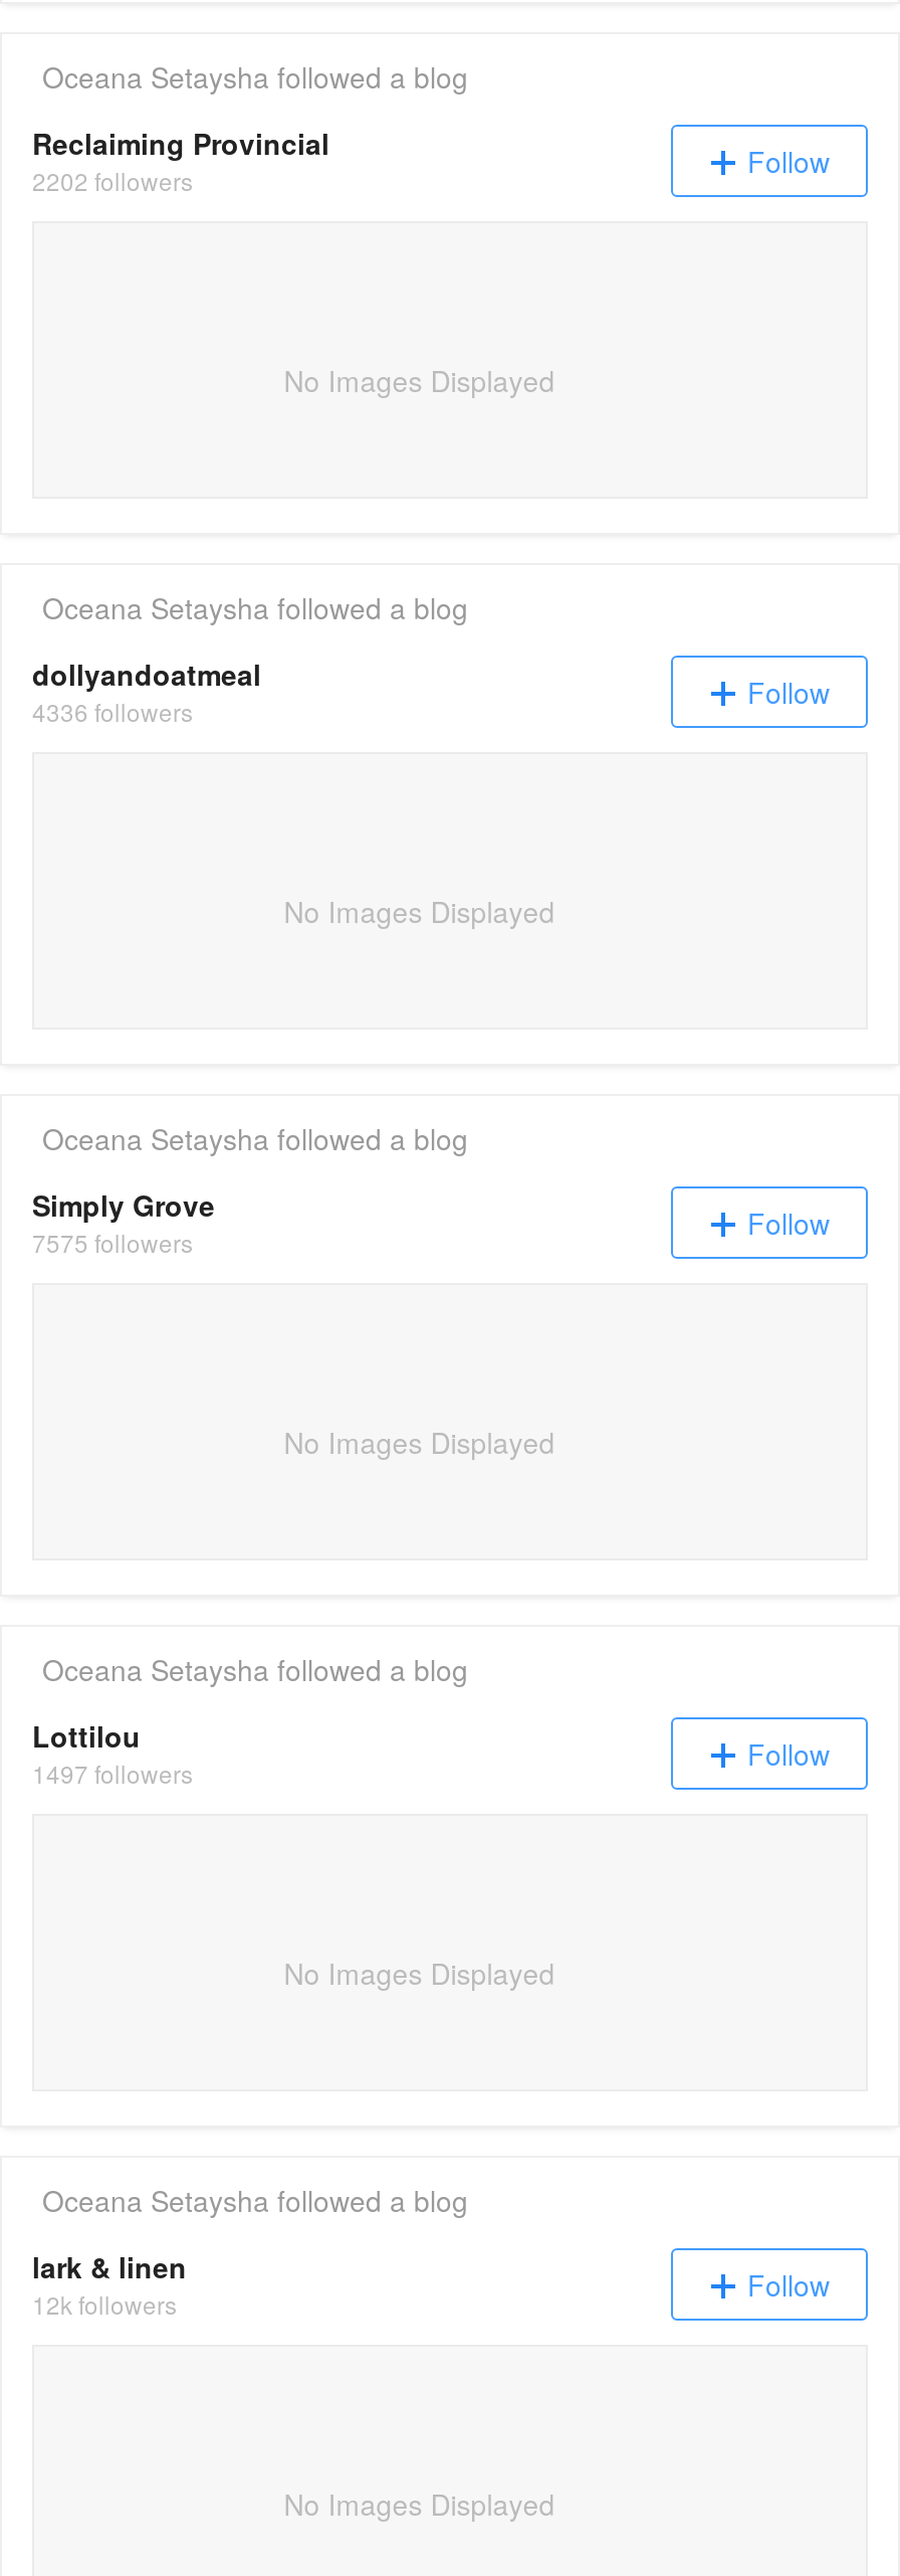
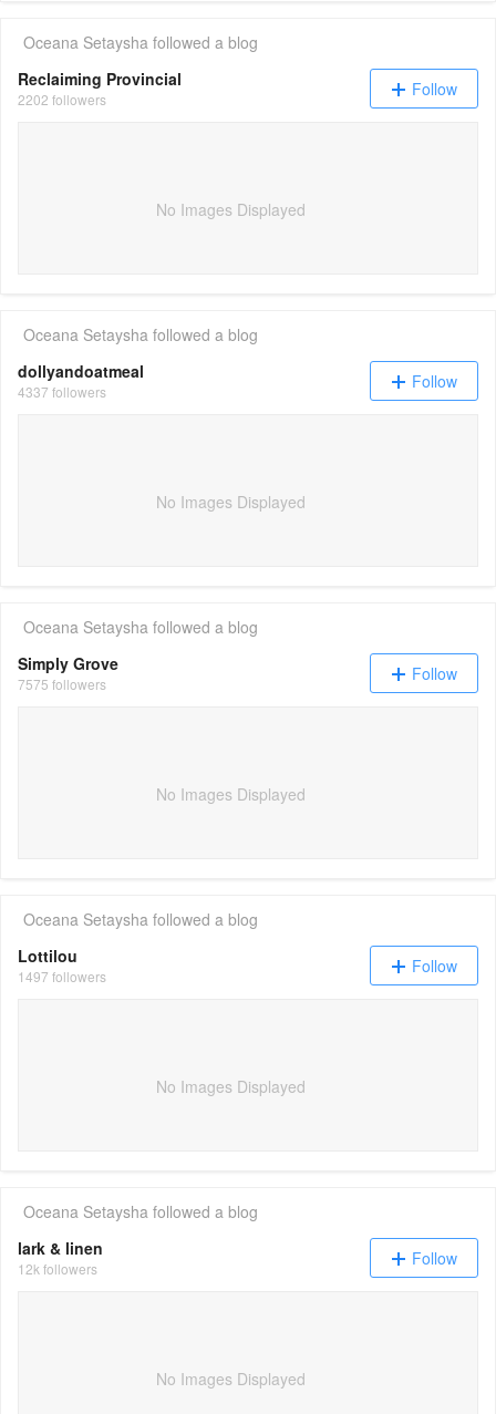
[32,693,193,728] 4336 followers -> [18,382,106,401] 4337 followers

